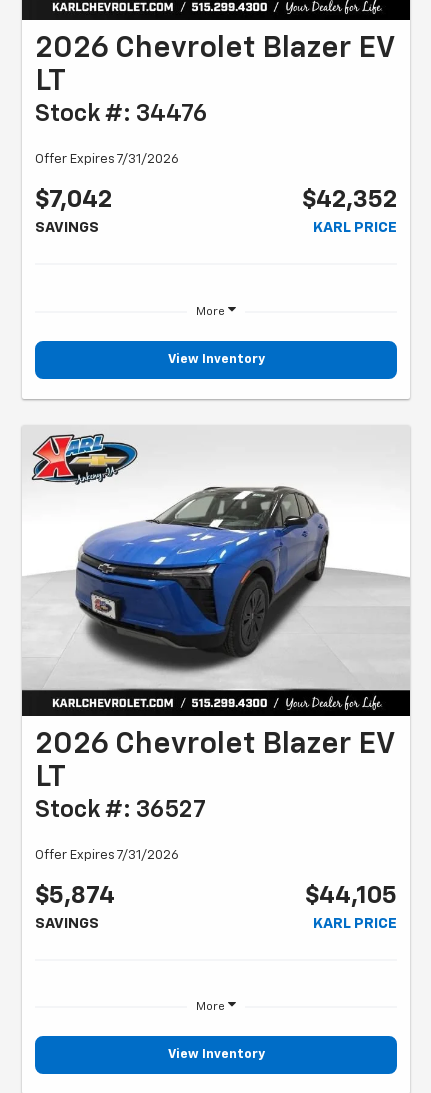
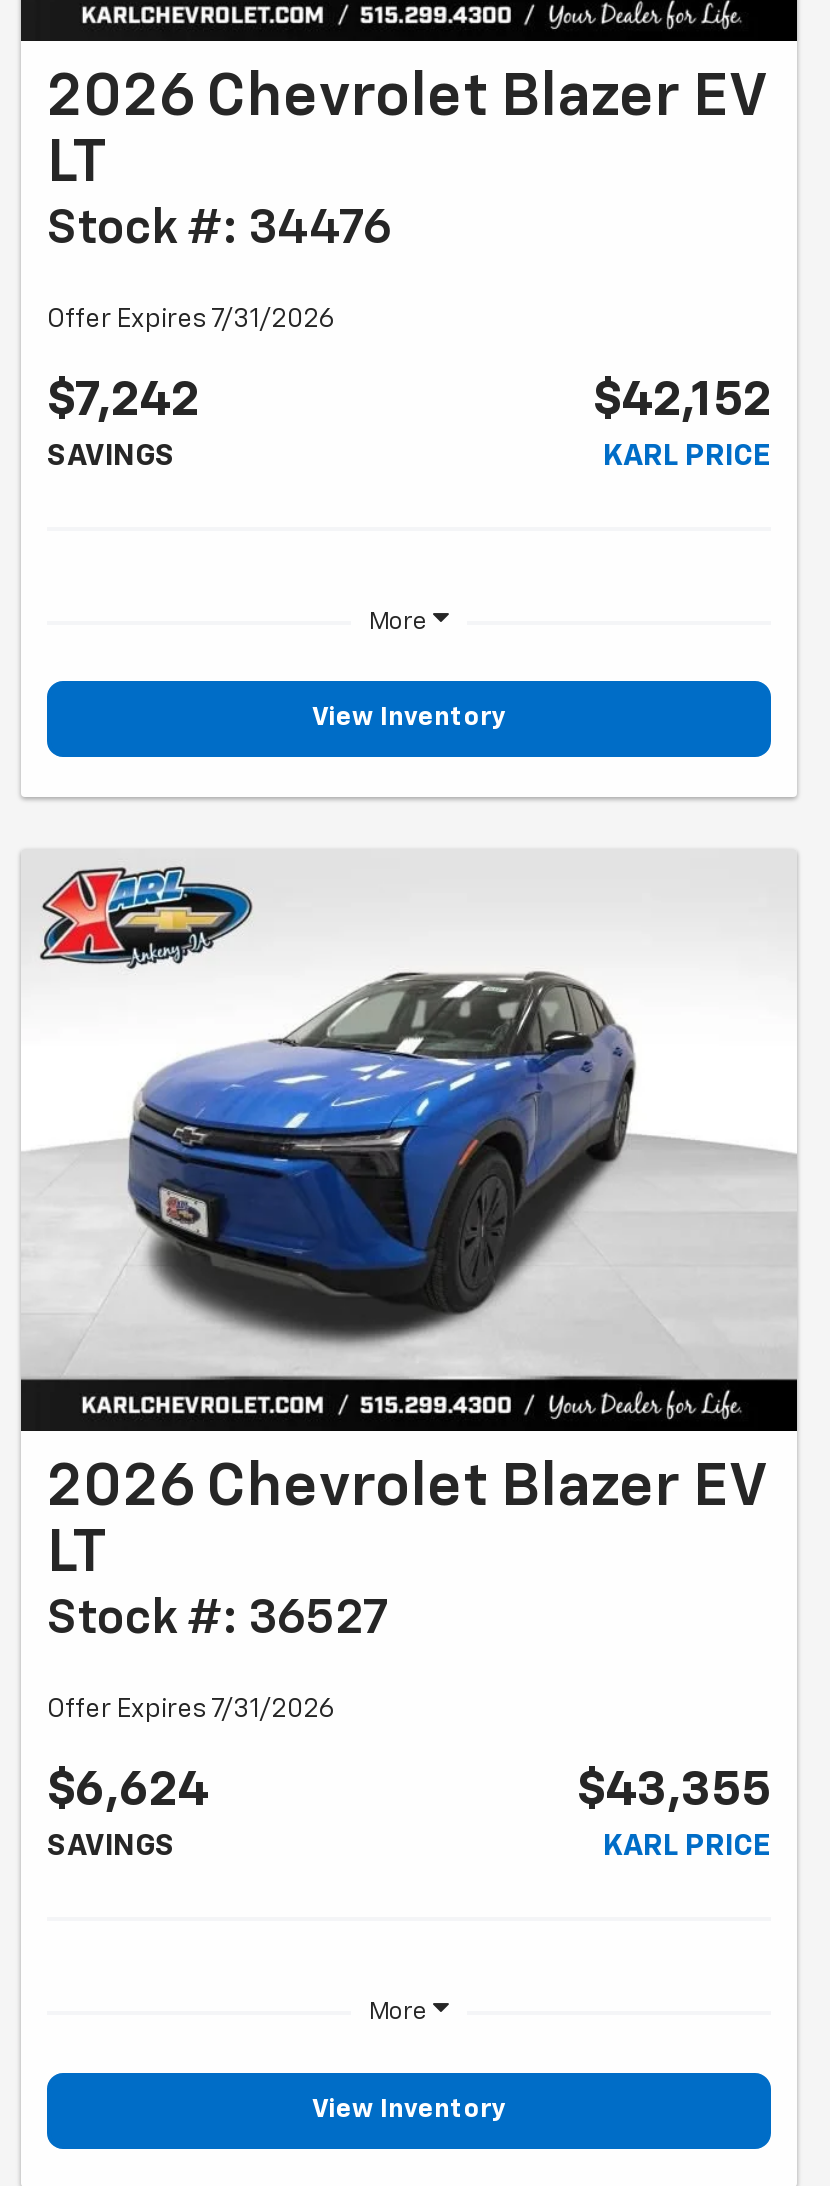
[35,188,112,212] $7,042 -> [47,377,199,425] $7,242
[302,188,397,212] $42,352 -> [593,377,771,425] $42,152
[35,884,115,908] $5,874 -> [47,1767,209,1815] $6,624
[305,884,397,908] $44,105 -> [577,1767,771,1815] $43,355

